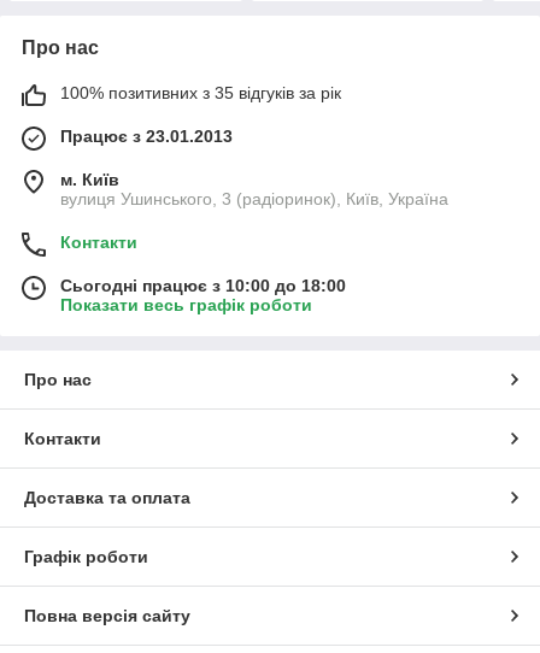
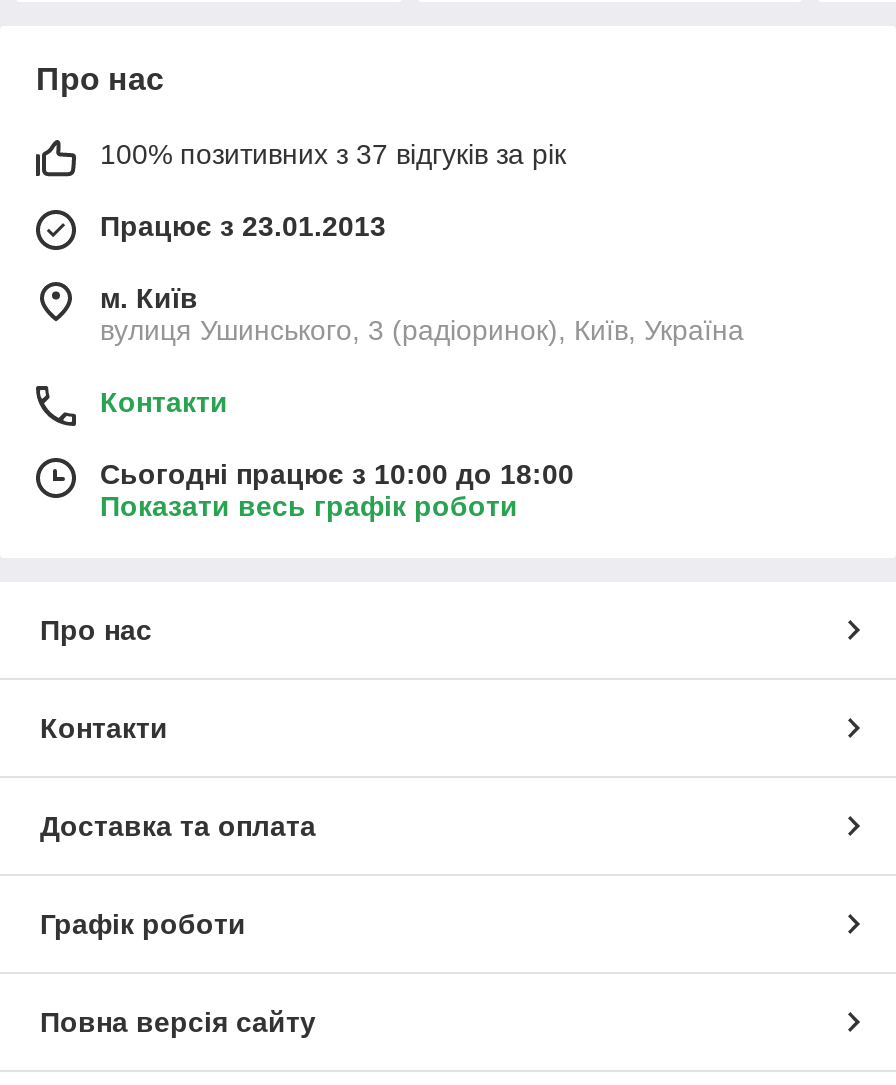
[60,84,341,103] 100% позитивних з 35 відгуків за рік -> [100,139,566,171] 100% позитивних з 37 відгуків за рік

